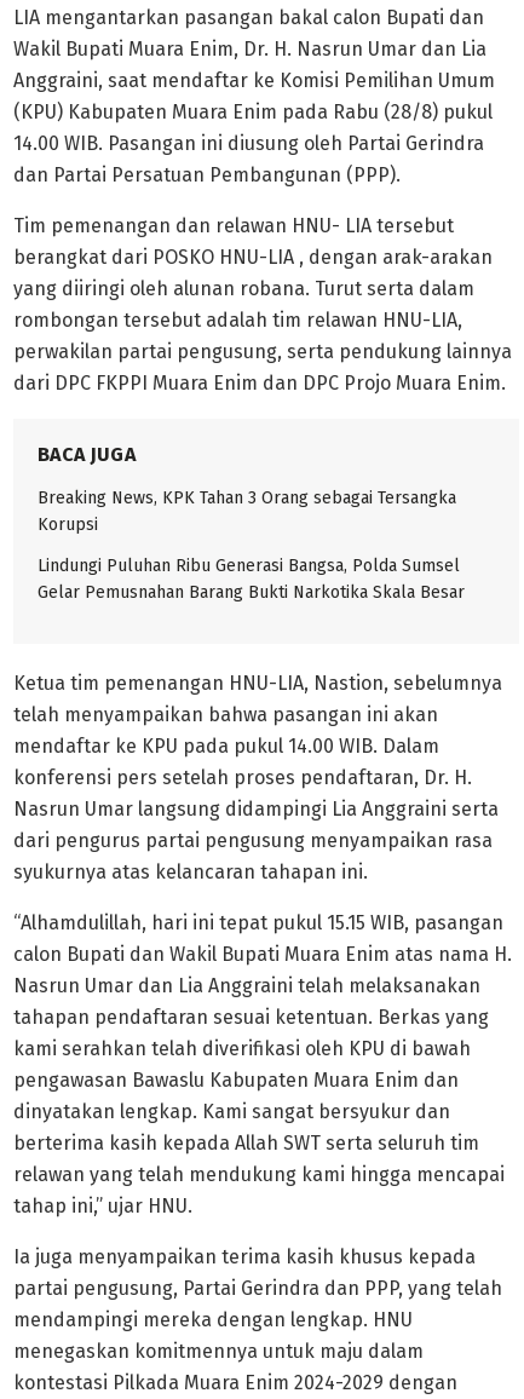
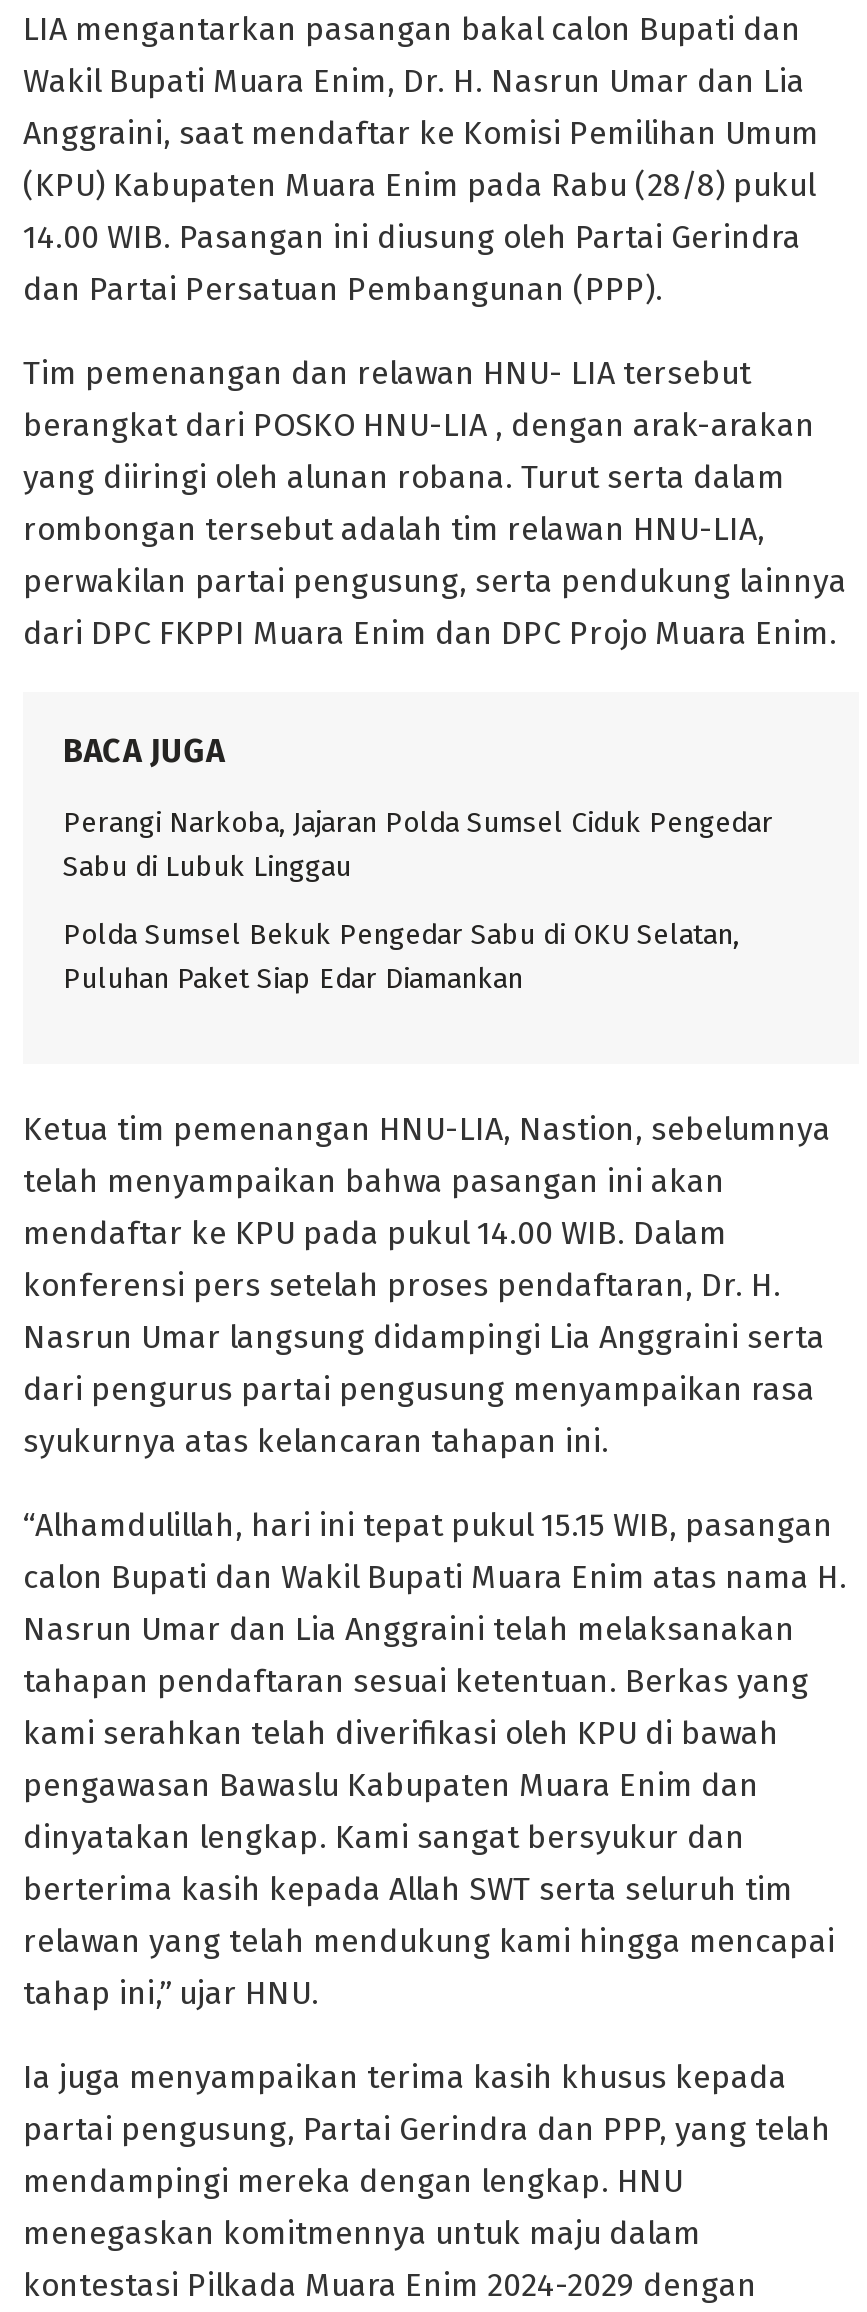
[38,487,456,535] Breaking News, KPK Tahan 3 Orang sebagai Tersangka | Korupsi -> [63,806,773,884] Perangi Narkoba, Jajaran Polda Sumsel Ciduk Pengedar | Sabu di Lubuk Linggau
[38,555,465,602] Lindungi Puluhan Ribu Generasi Bangsa, Polda Sumsel | Gelar Pemusnahan Barang Bukti Narkotika Skala Besar -> [63,918,739,996] Polda Sumsel Bekuk Pengedar Sabu di OKU Selatan, | Puluhan Paket Siap Edar Diamankan

